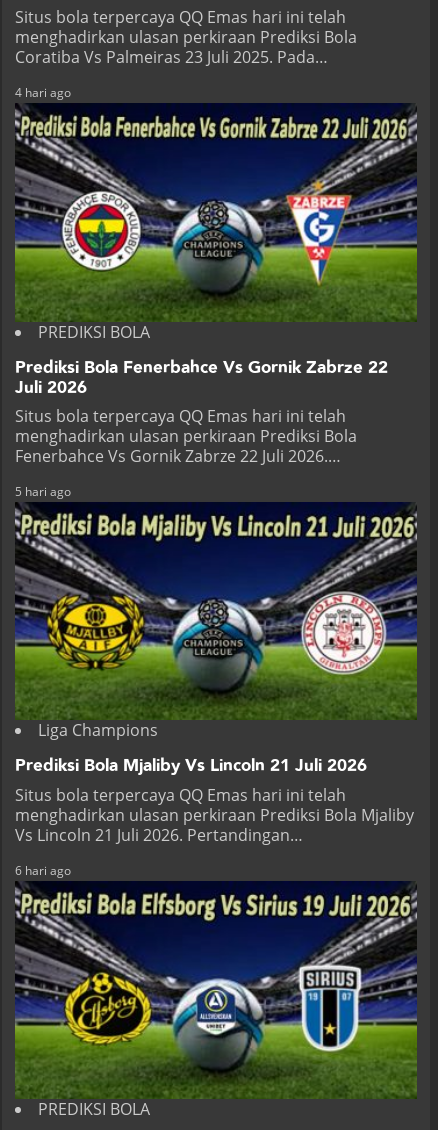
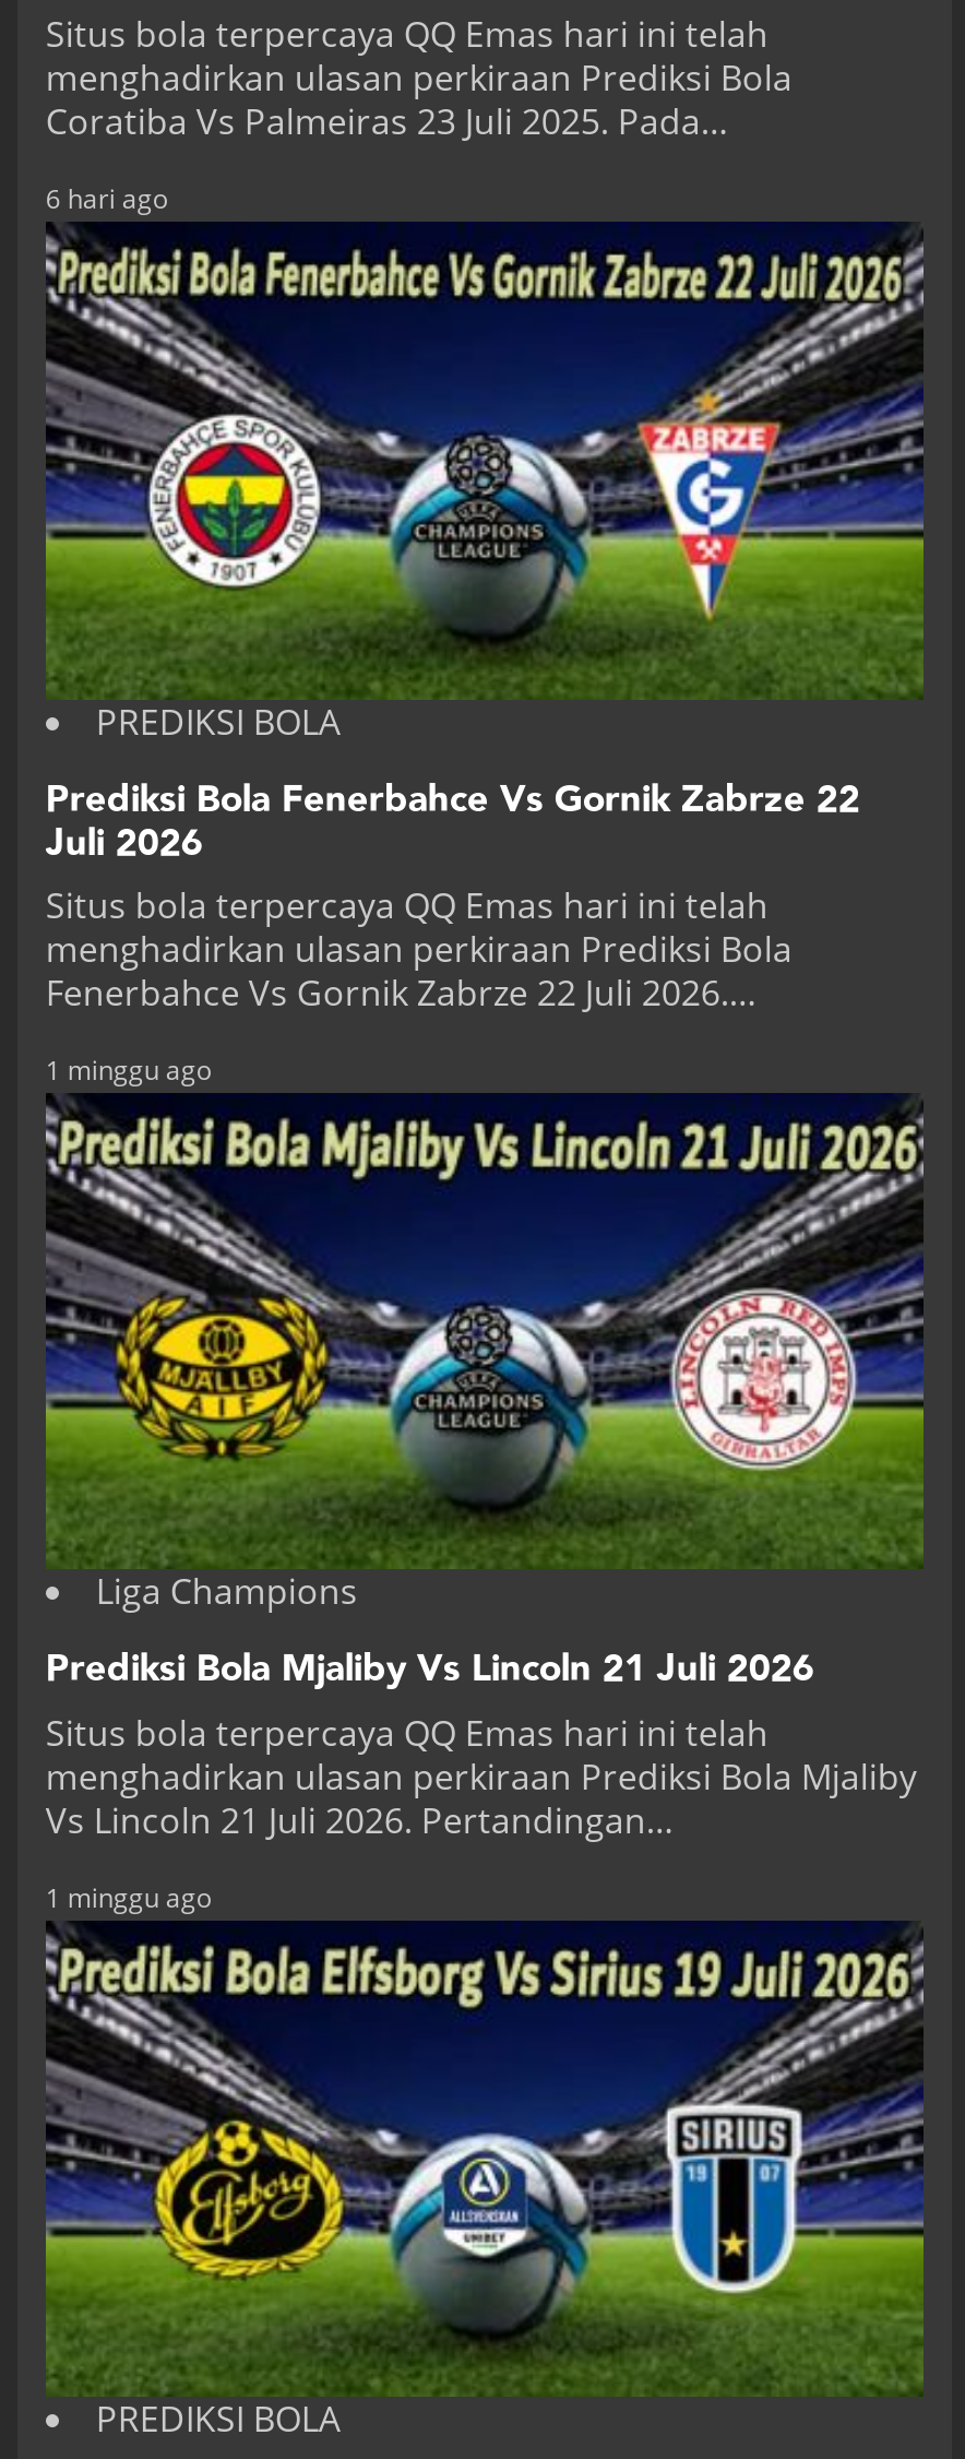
[15,84,71,101] 4 hari ago -> [45,181,168,218] 6 hari ago
[15,483,71,500] 5 hari ago -> [45,1051,211,1088] 1 minggu ago
[15,861,71,878] 6 hari ago -> [45,1878,211,1915] 1 minggu ago

